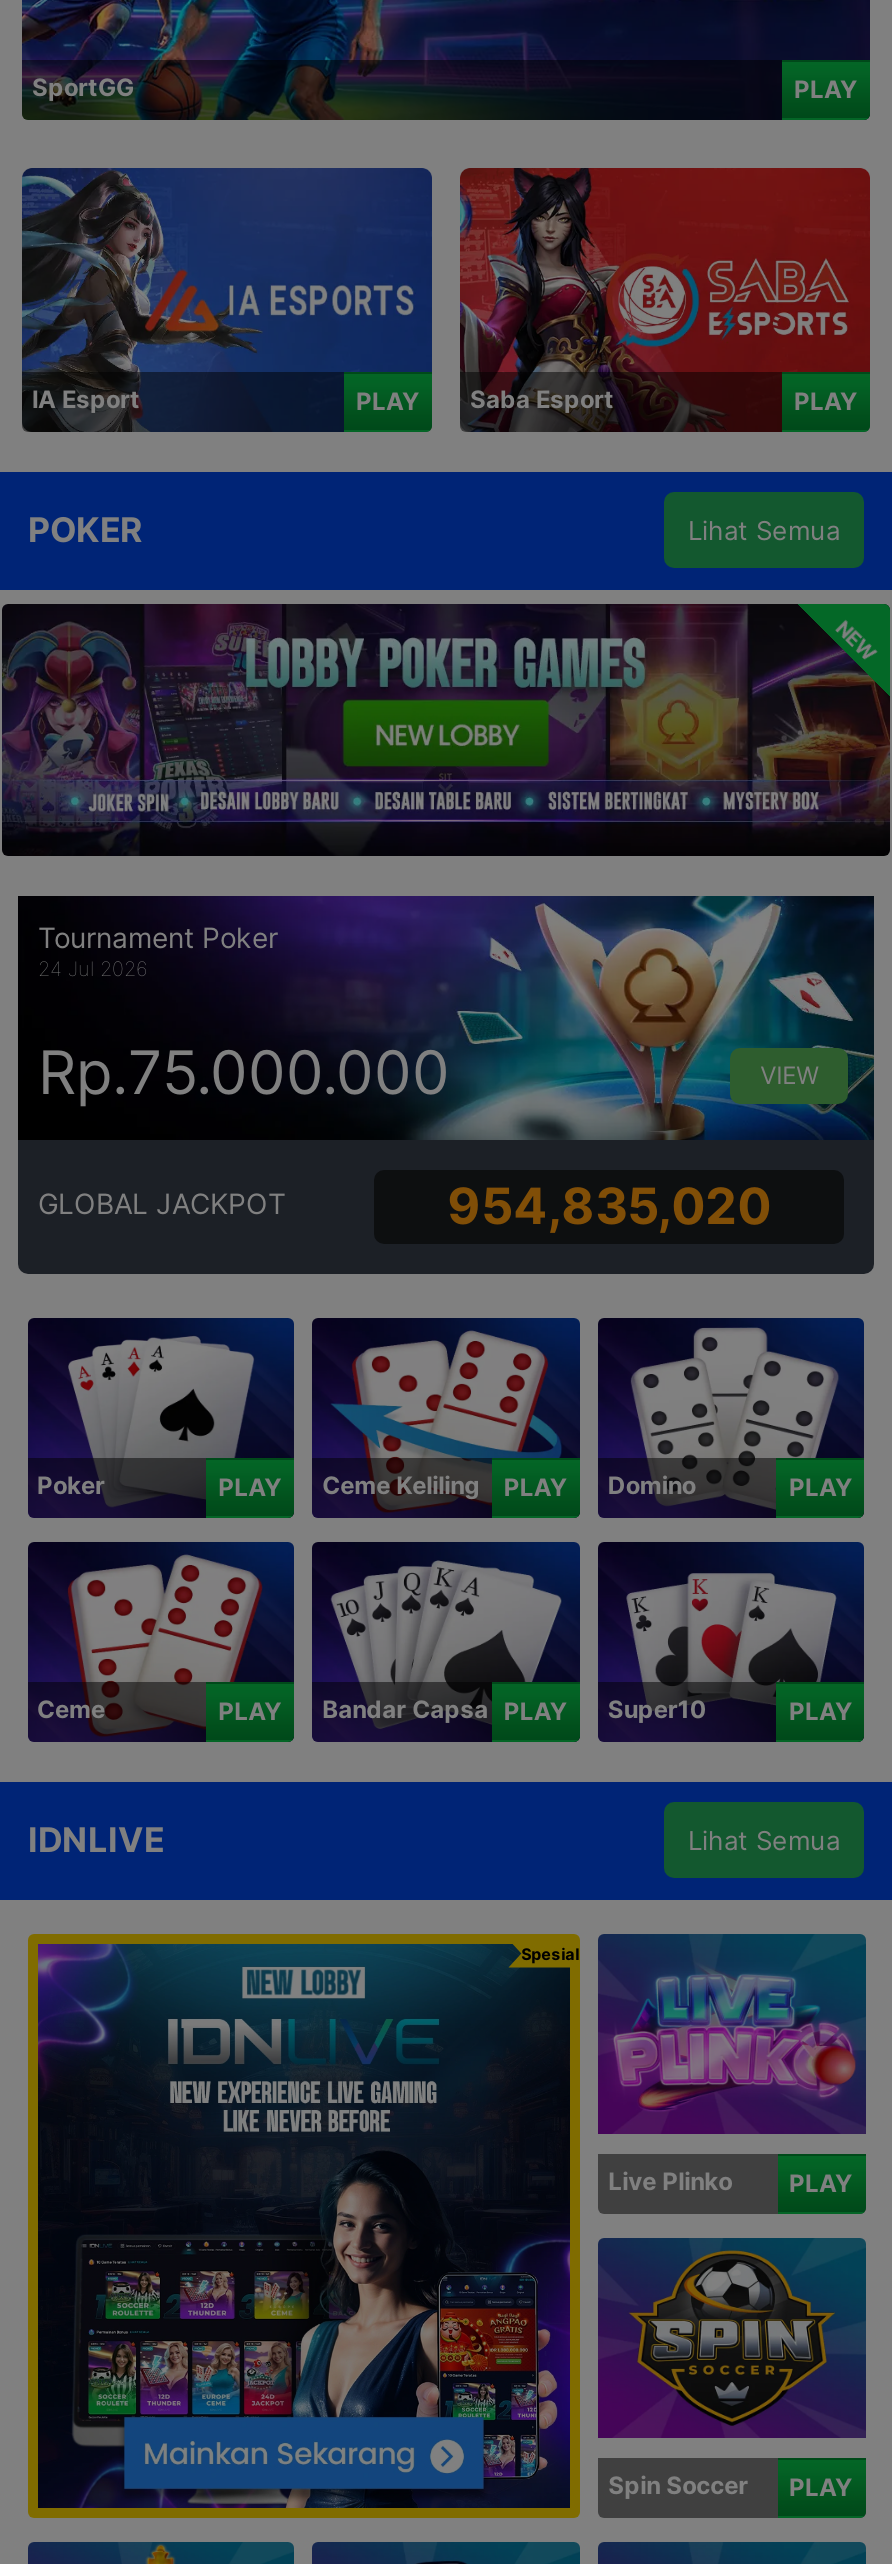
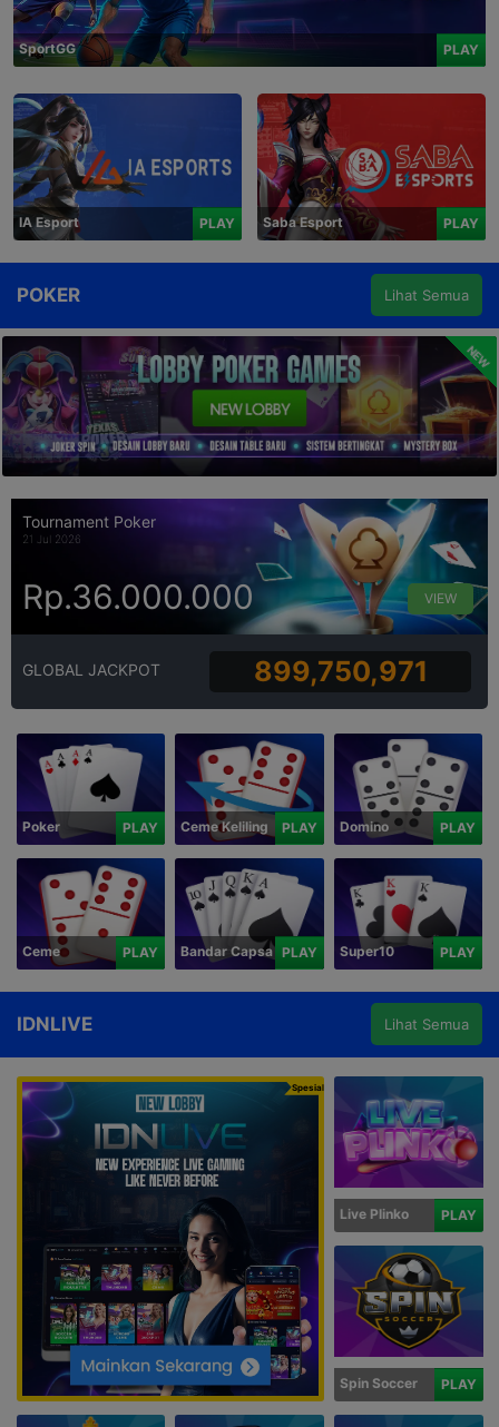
[38,955,148,979] 24 Jul 2026 -> [22,532,81,545] 21 Jul 2026
[38,1036,450,1108] Rp.75.000.000 -> [22,577,254,617] Rp.36.000.000
[447,1175,771,1235] 954,835,020 -> [254,654,427,688] 899,750,971

